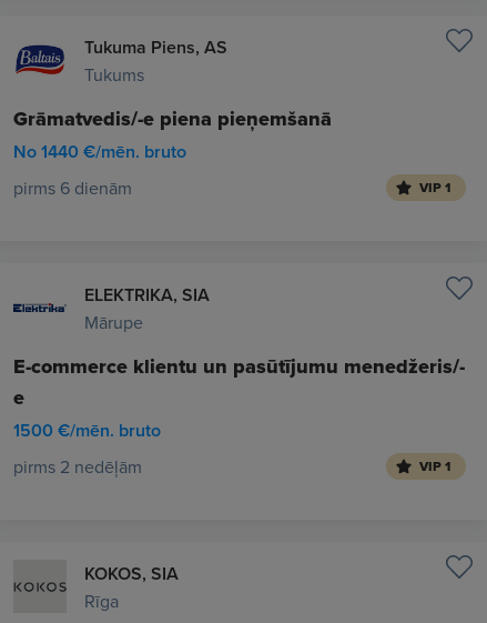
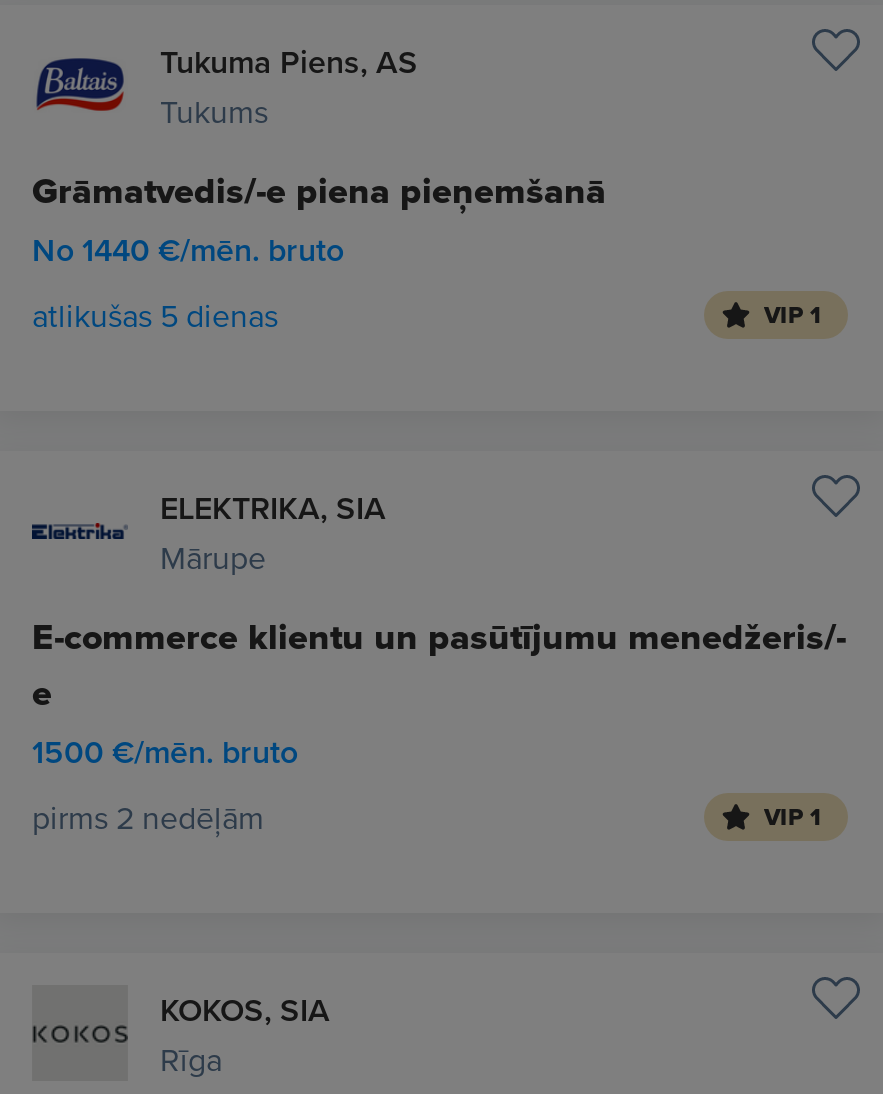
[13,175,132,200] pirms 6 dienām -> [32,293,278,337] atlikušas 5 dienas

